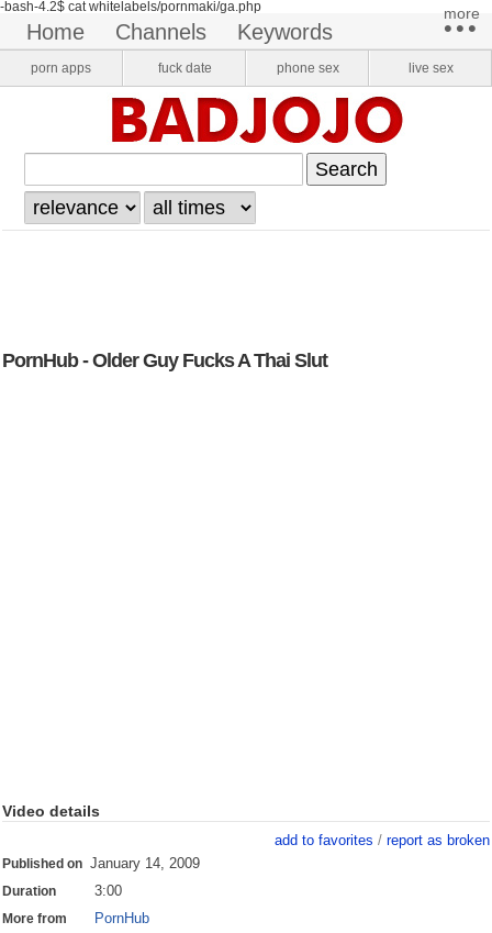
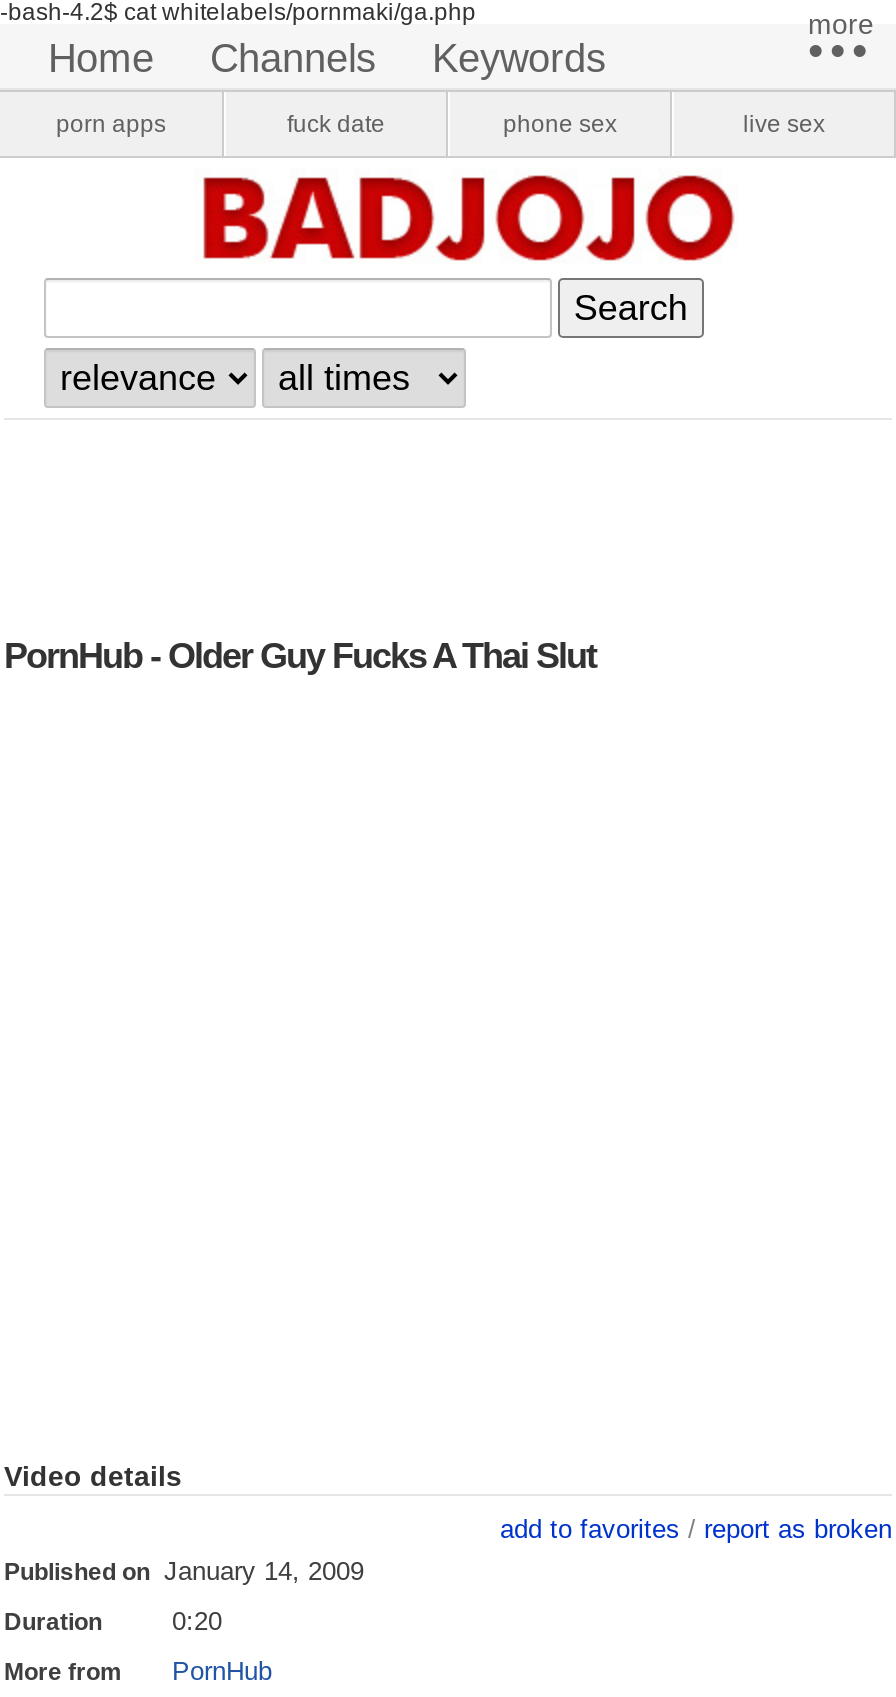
[90,882,122,898] 3:00 -> [164,1605,222,1635] 0:20

